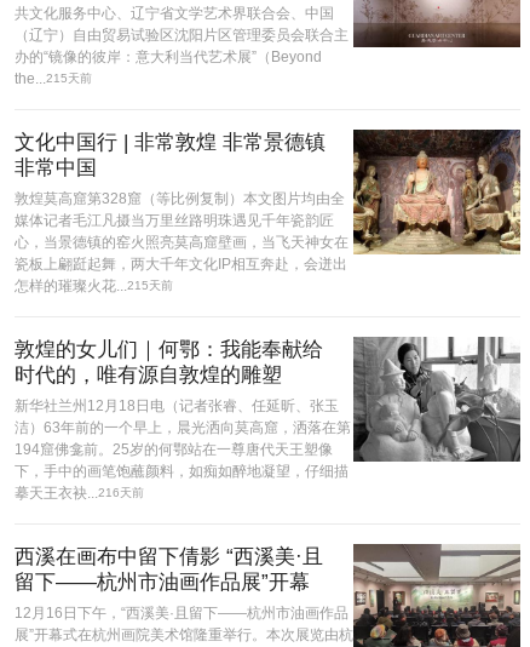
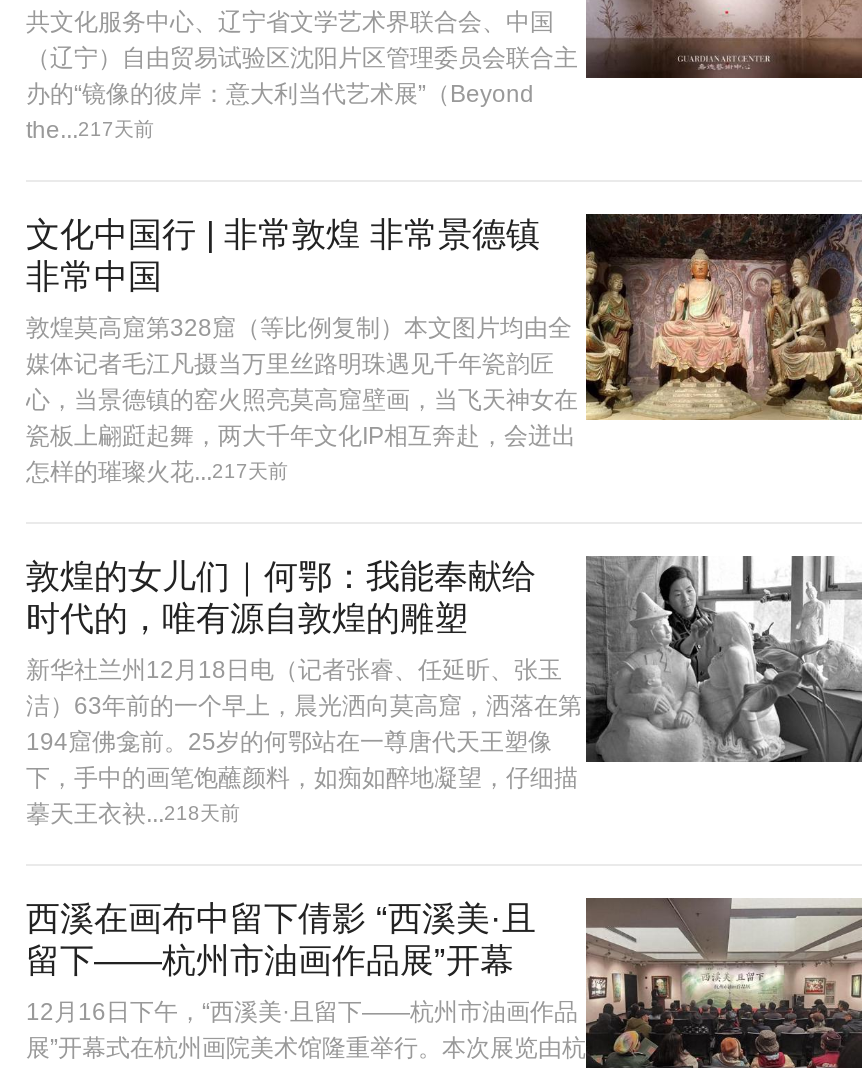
[15,70,92,87] the...215天前 -> [26,115,154,143] the...217天前
[15,277,173,294] 怎样的璀璨火花...215天前 -> [26,457,288,485] 怎样的璀璨火花...217天前
[15,484,144,501] 摹天王衣袂...216天前 -> [26,799,240,827] 摹天王衣袂...218天前

